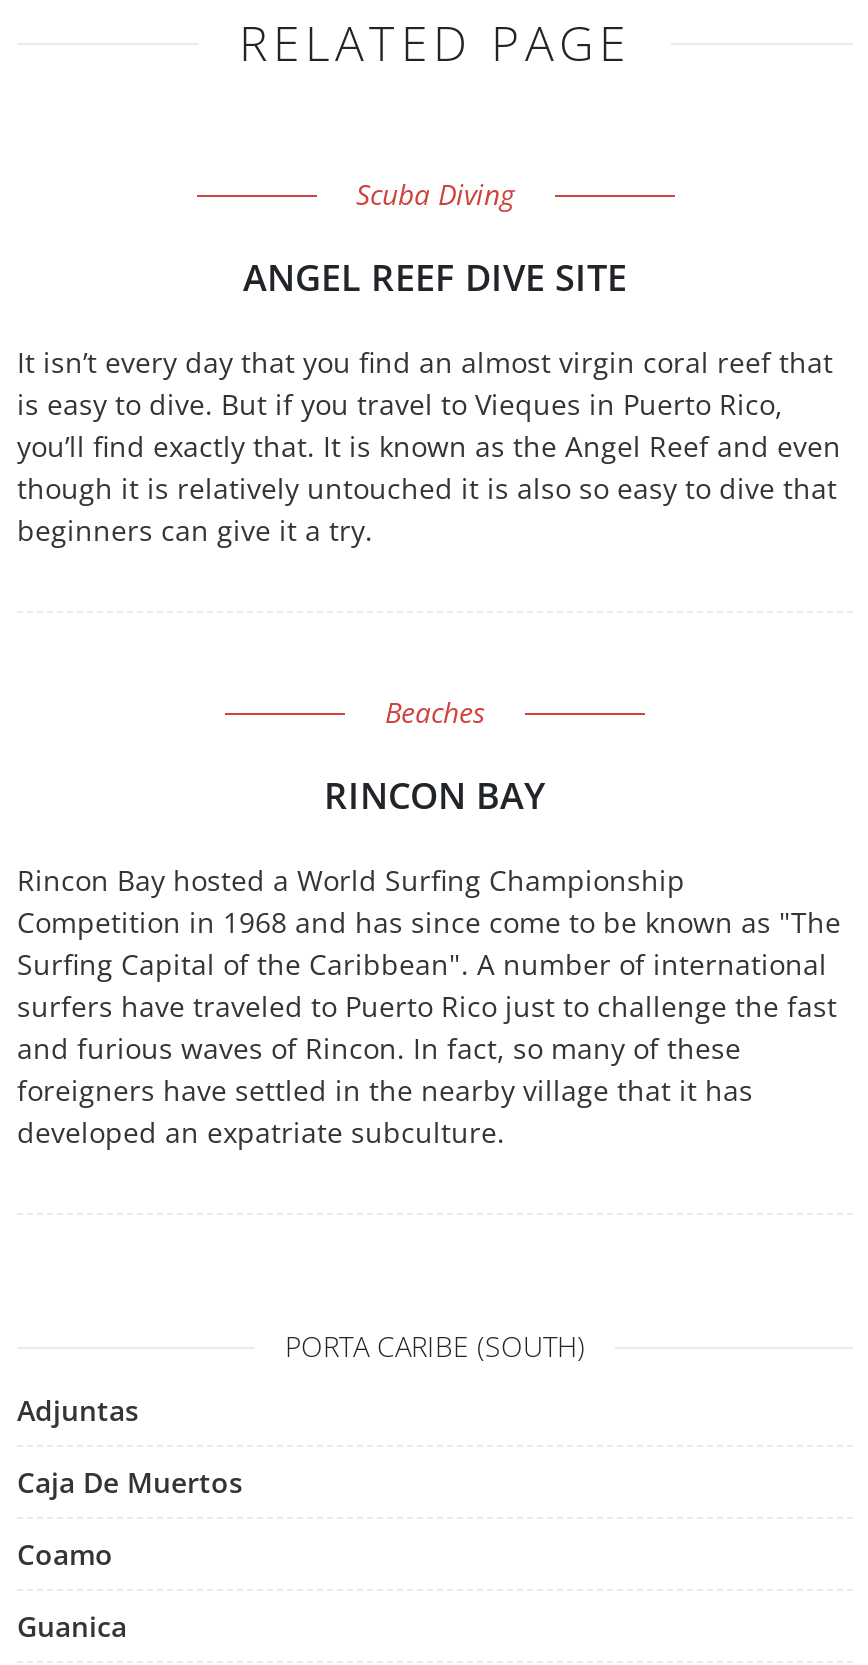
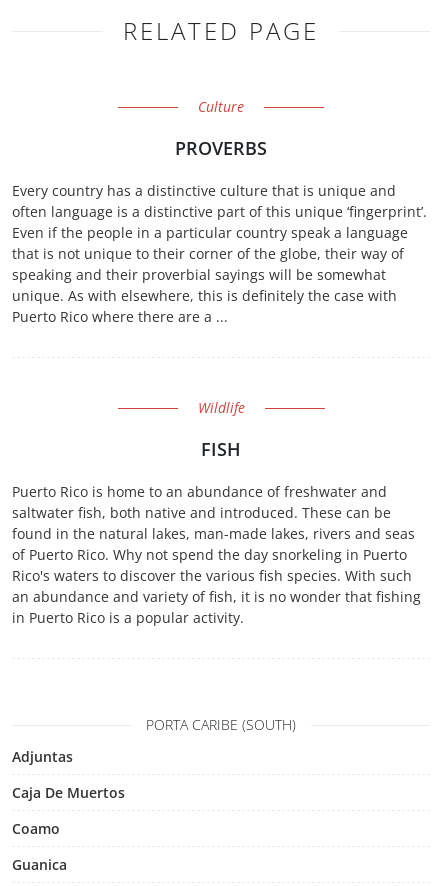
[356,175,514,213] Scuba Diving -> [198,97,244,116] Culture
[243,253,627,301] ANGEL REEF DIVE SITE -> [175,136,267,160] PROVERBS
[17,343,841,549] It isn’t every day that you find an almost virgin coral reef that | is easy to dive. But if you travel to Vieques in Puerto Rico, | you’ll find exactly that. It is known as the Angel Reef and even | though it is relatively untouched it is also so easy to dive that | beginners can give it a try. -> [12,181,427,326] Every country has a distinctive culture that is unique and | often language is a distinctive part of this unique ‘fingerprint’. | Even if the people in a particular country speak a language | that is not unique to their corner of the globe, their way of | speaking and their proverbial sayings will be somewhat | unique. As with elsewhere, this is definitely the case with | Puerto Rico where there are a ...
[385,693,485,731] Beaches -> [197,398,244,417] Wildlife
[324,771,546,819] RINCON BAY -> [201,437,241,461] FISH
[17,861,841,1151] Rincon Bay hosted a World Surfing Championship | Competition in 1968 and has since come to be known as "The | Surfing Capital of the Caribbean". A number of international | surfers have traveled to Puerto Rico just to challenge the fast | and furious waves of Rincon. In fact, so many of these | foreigners have settled in the nearby village that it has | developed an expatriate subculture. -> [12,482,421,627] Puerto Rico is home to an abundance of freshwater and | saltwater fish, both native and introduced. These can be | found in the natural lakes, man-made lakes, rivers and seas | of Puerto Rico. Why not spend the day snorkeling in Puerto | Rico's waters to discover the various fish species. With such | an abundance and variety of fish, it is no wonder that fishing | in Puerto Rico is a popular activity.

